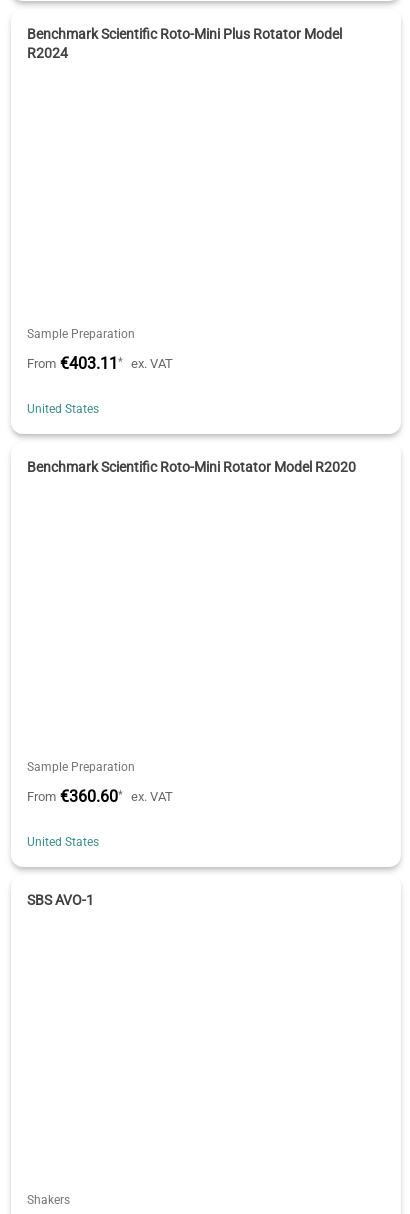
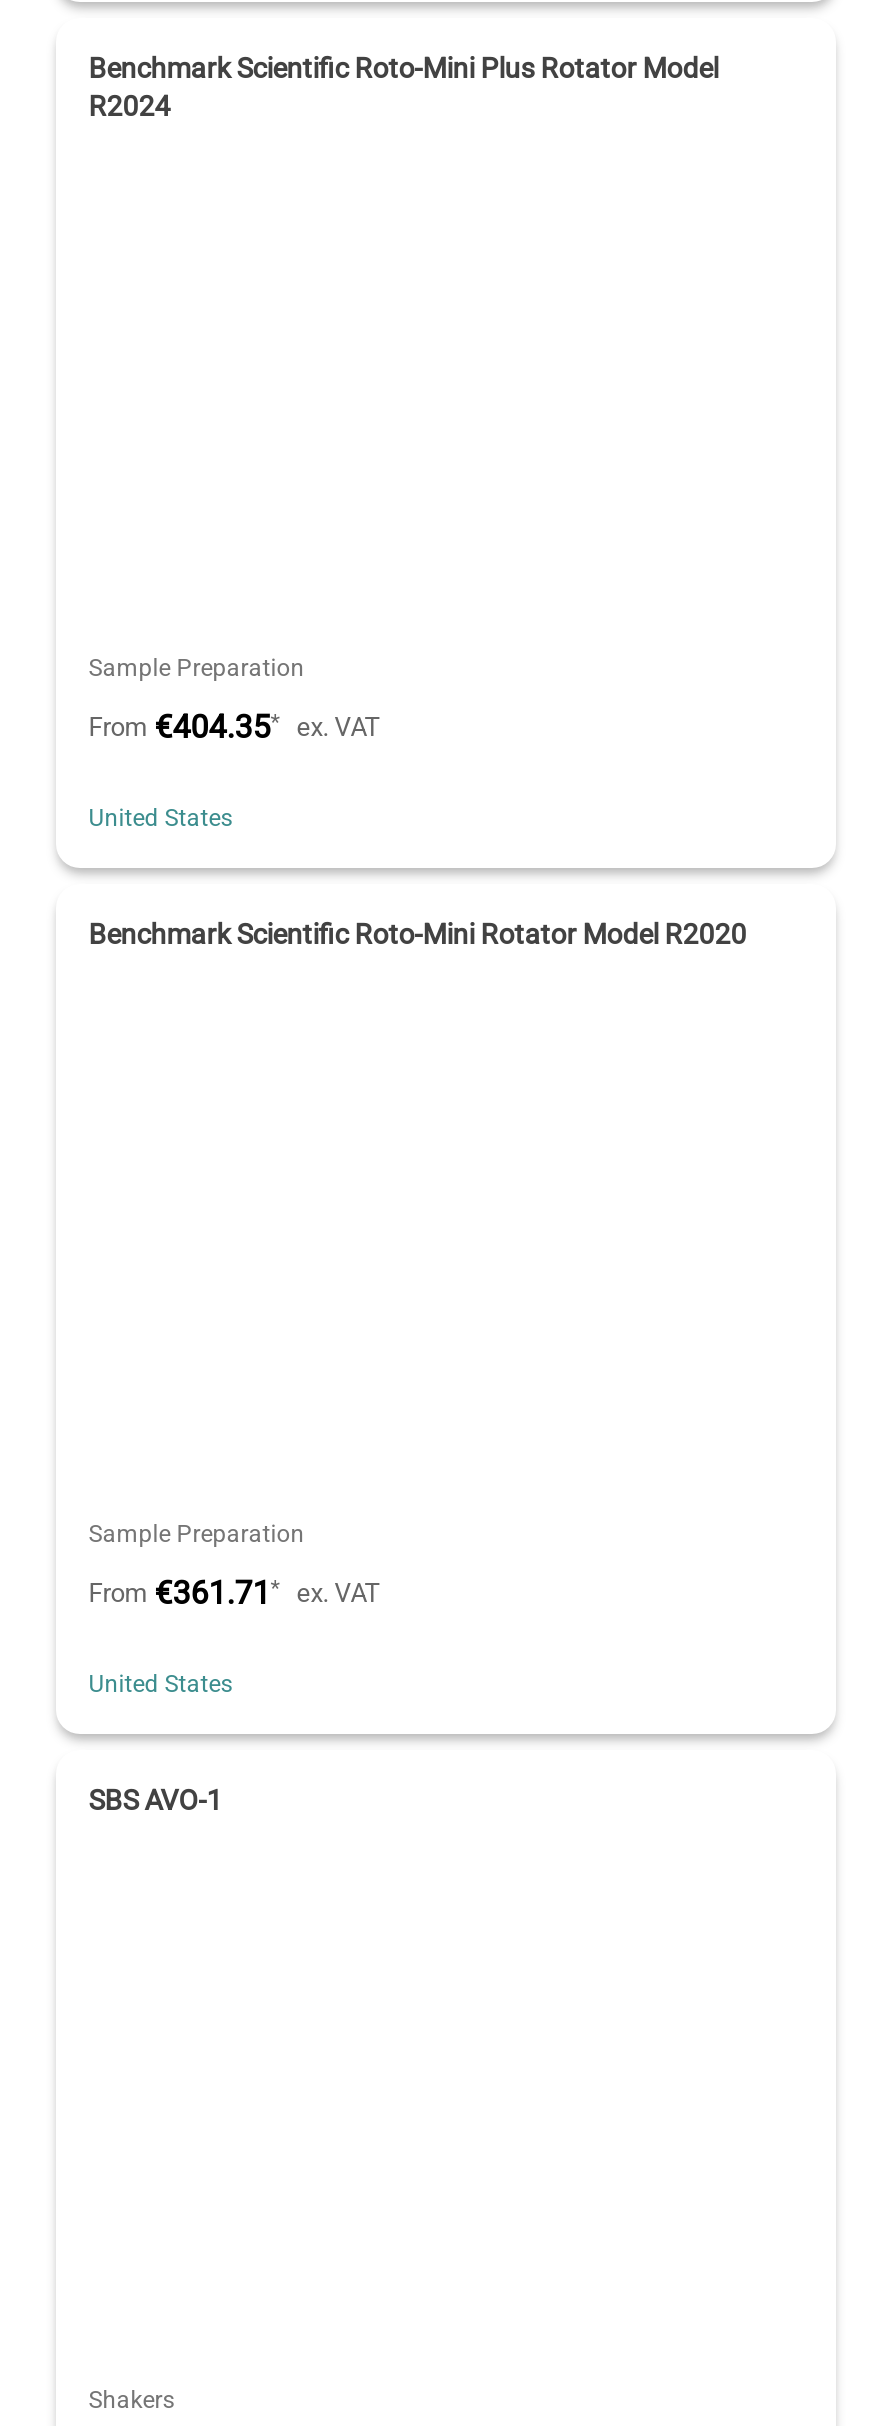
[27,354,173,373] From €403.11* ex. VAT -> [88,708,380,746] From €404.35* ex. VAT
[27,787,173,806] From €360.60* ex. VAT -> [88,1574,380,1612] From €361.71* ex. VAT

